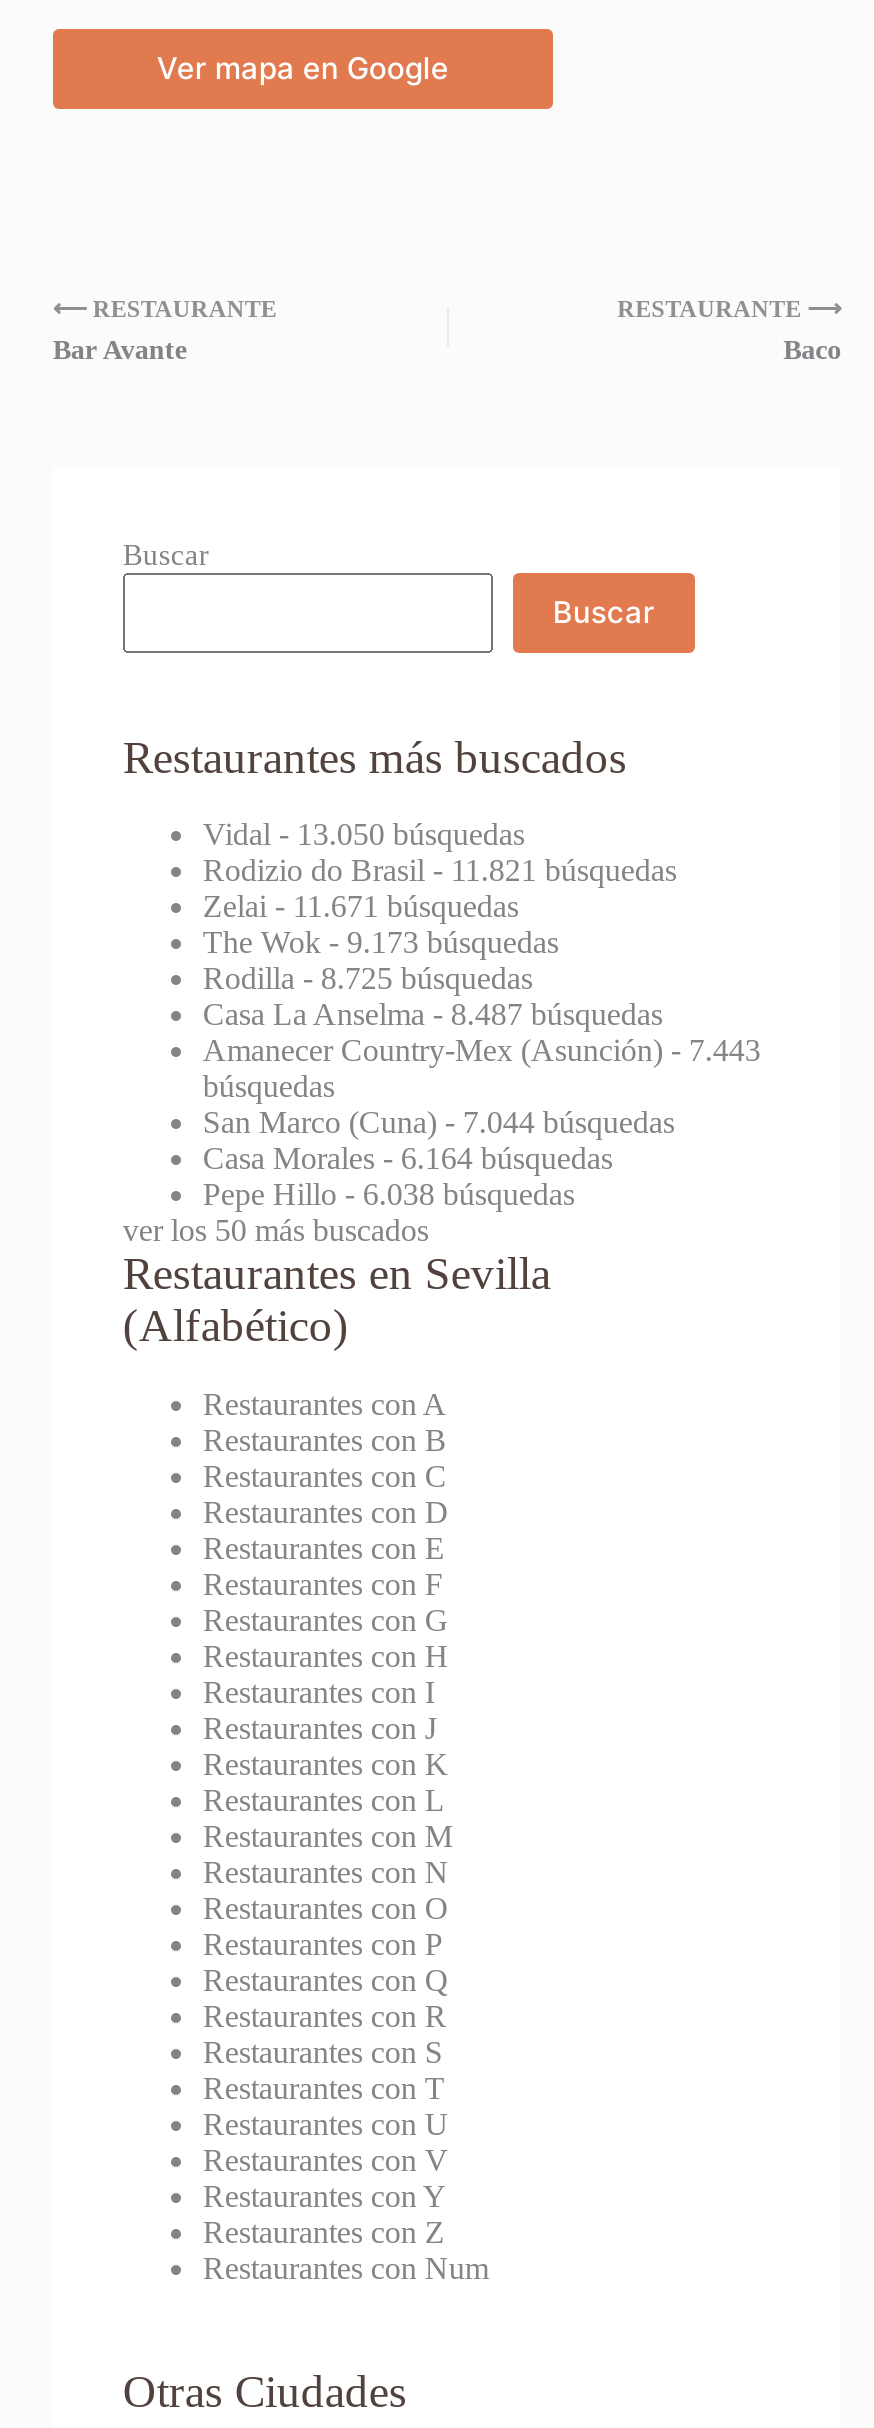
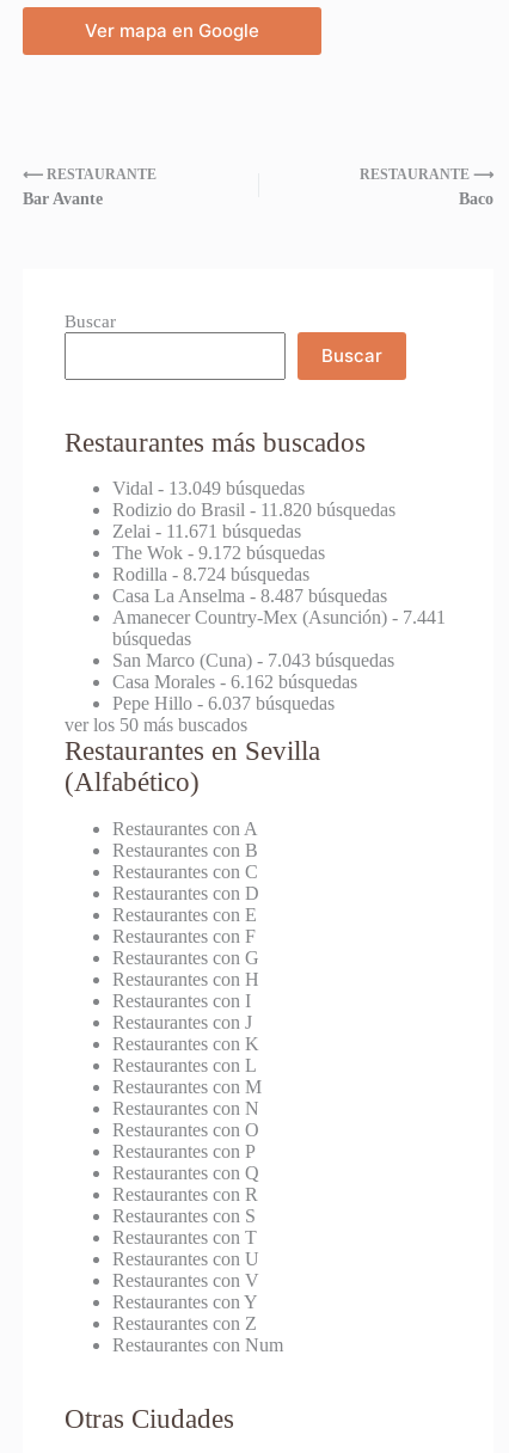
[203,818,525,852] Vidal - 13.050 búsquedas -> [112,478,305,499] Vidal - 13.049 búsquedas
[203,854,677,888] Rodizio do Brasil - 11.821 búsquedas -> [112,500,395,520] Rodizio do Brasil - 11.820 búsquedas
[203,926,559,960] The Wok - 9.173 búsquedas -> [112,543,325,563] The Wok - 9.172 búsquedas
[203,962,533,996] Rodilla - 8.725 búsquedas -> [112,564,309,585] Rodilla - 8.724 búsquedas
[203,1034,761,1068] Amanecer Country-Mex (Asunción) - 7.443 -> [112,607,446,628] Amanecer Country-Mex (Asunción) - 7.441
[203,1106,675,1140] San Marco (Cuna) - 7.044 búsquedas -> [112,650,394,671] San Marco (Cuna) - 7.043 búsquedas
[203,1142,613,1176] Casa Morales - 6.164 búsquedas -> [112,672,357,692] Casa Morales - 6.162 búsquedas
[203,1178,575,1212] Pepe Hillo - 6.038 búsquedas -> [112,693,334,714] Pepe Hillo - 6.037 búsquedas

